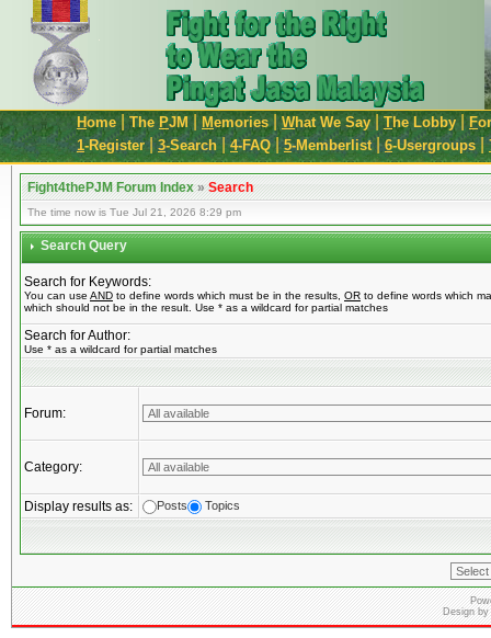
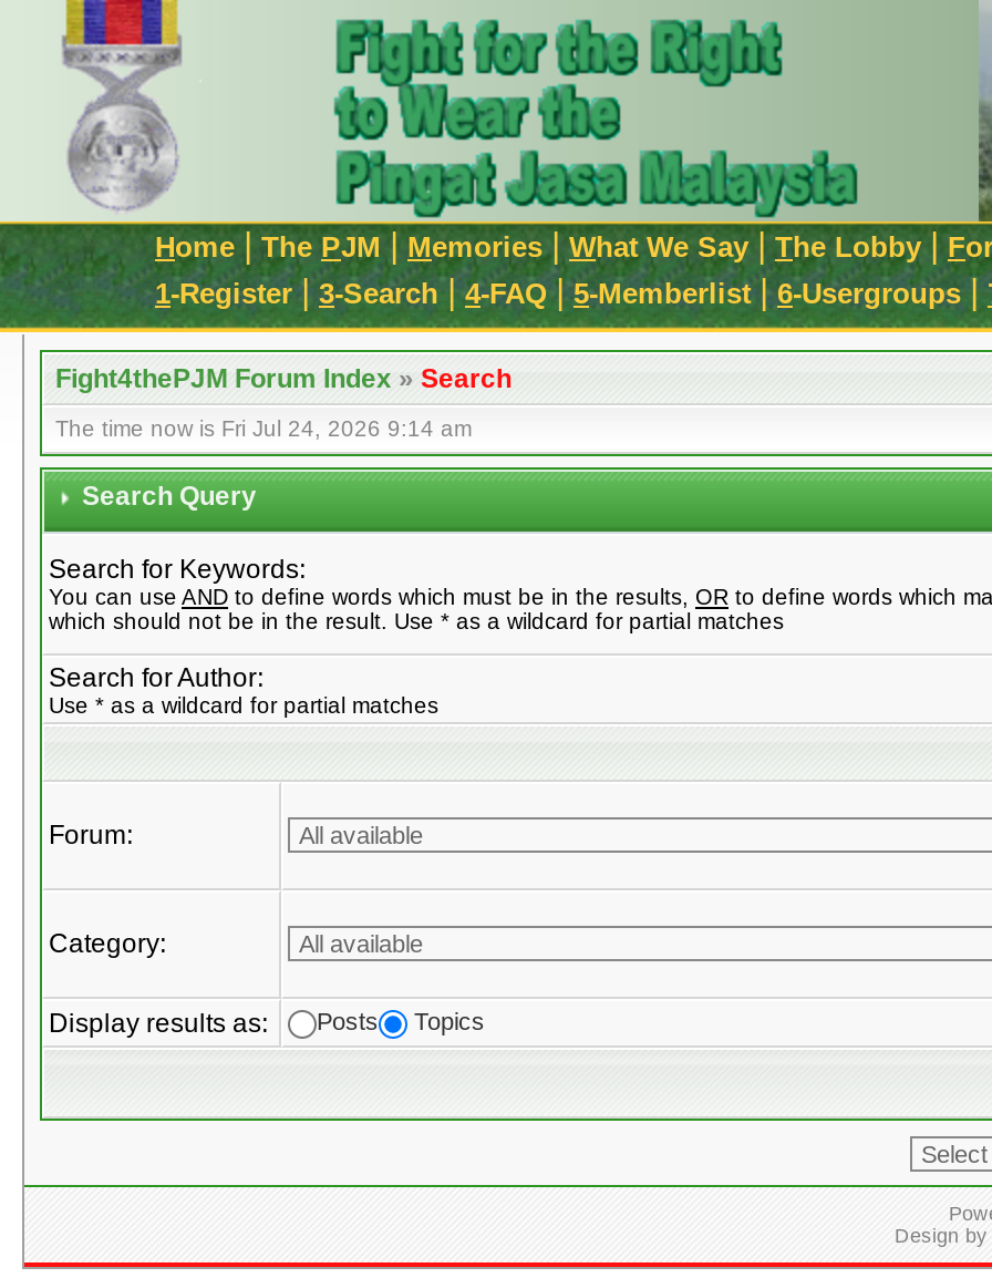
[27,206,241,218] The time now is Tue Jul 21, 2026 8:29 pm -> [55,416,472,441] The time now is Fri Jul 24, 2026 9:14 am

